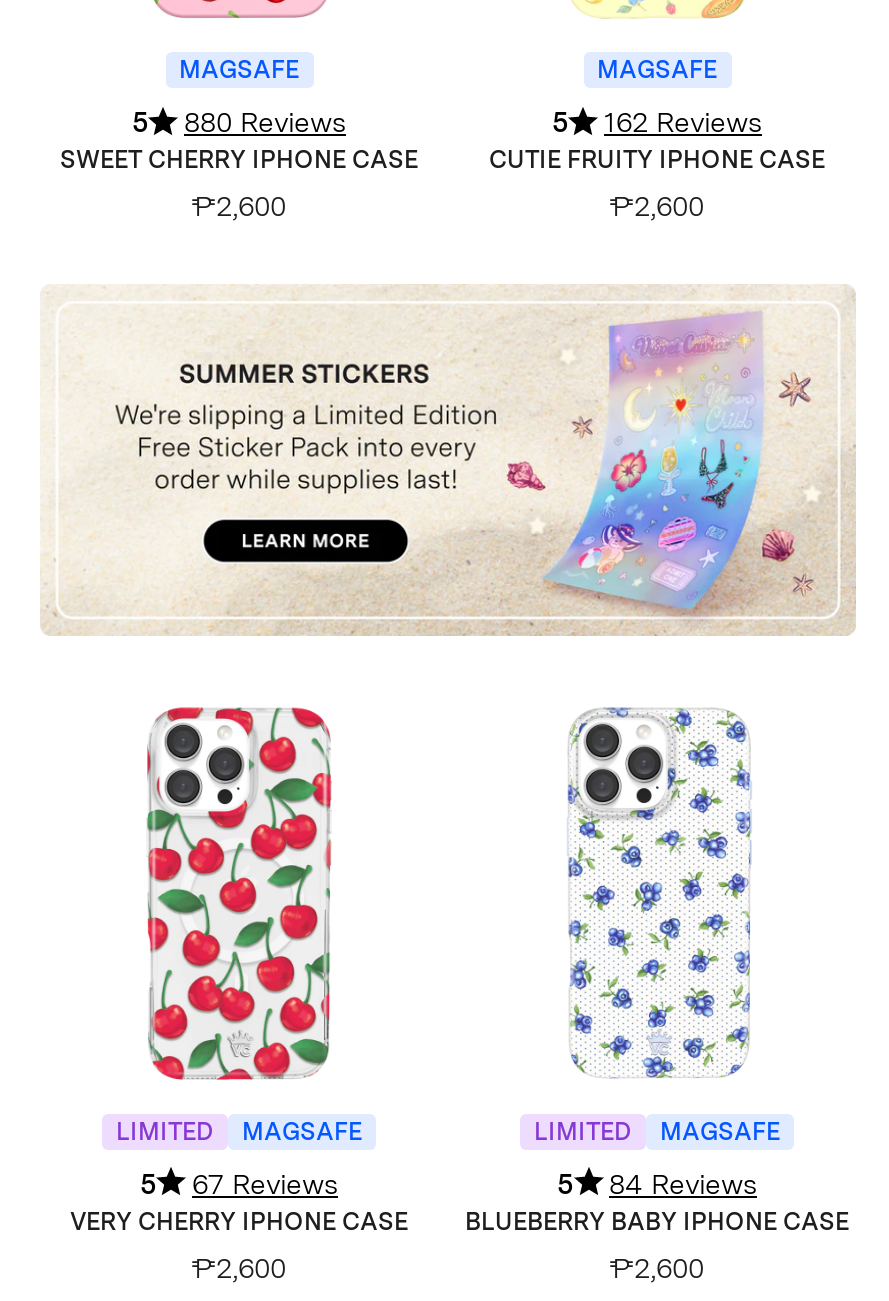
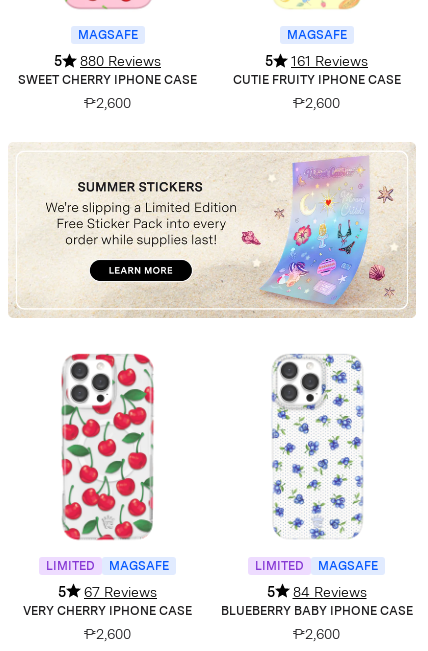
[552,106,762,138] 5 162 Reviews -> [265,53,368,69] 5 161 Reviews

